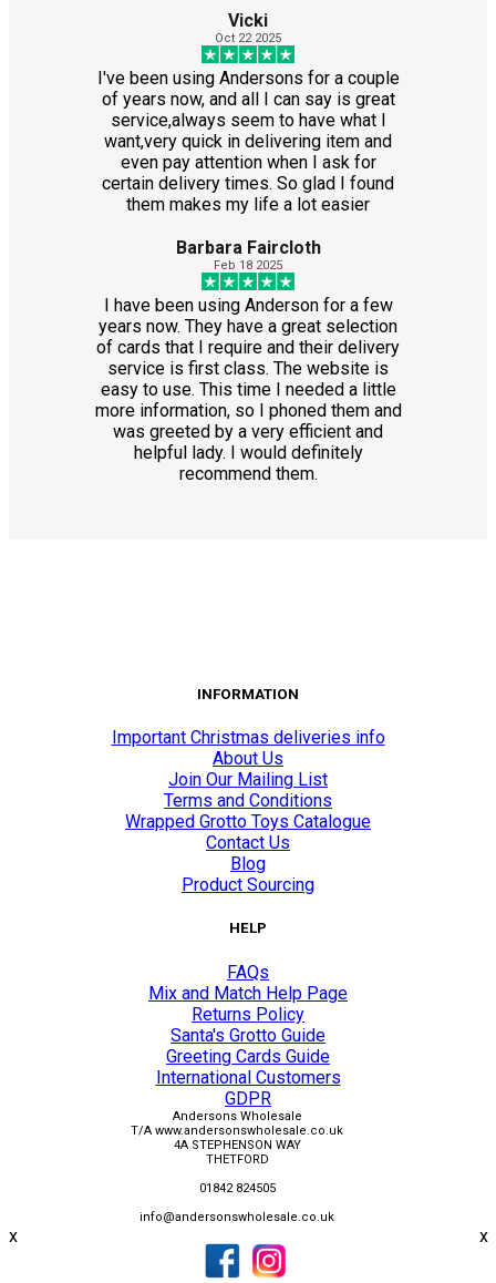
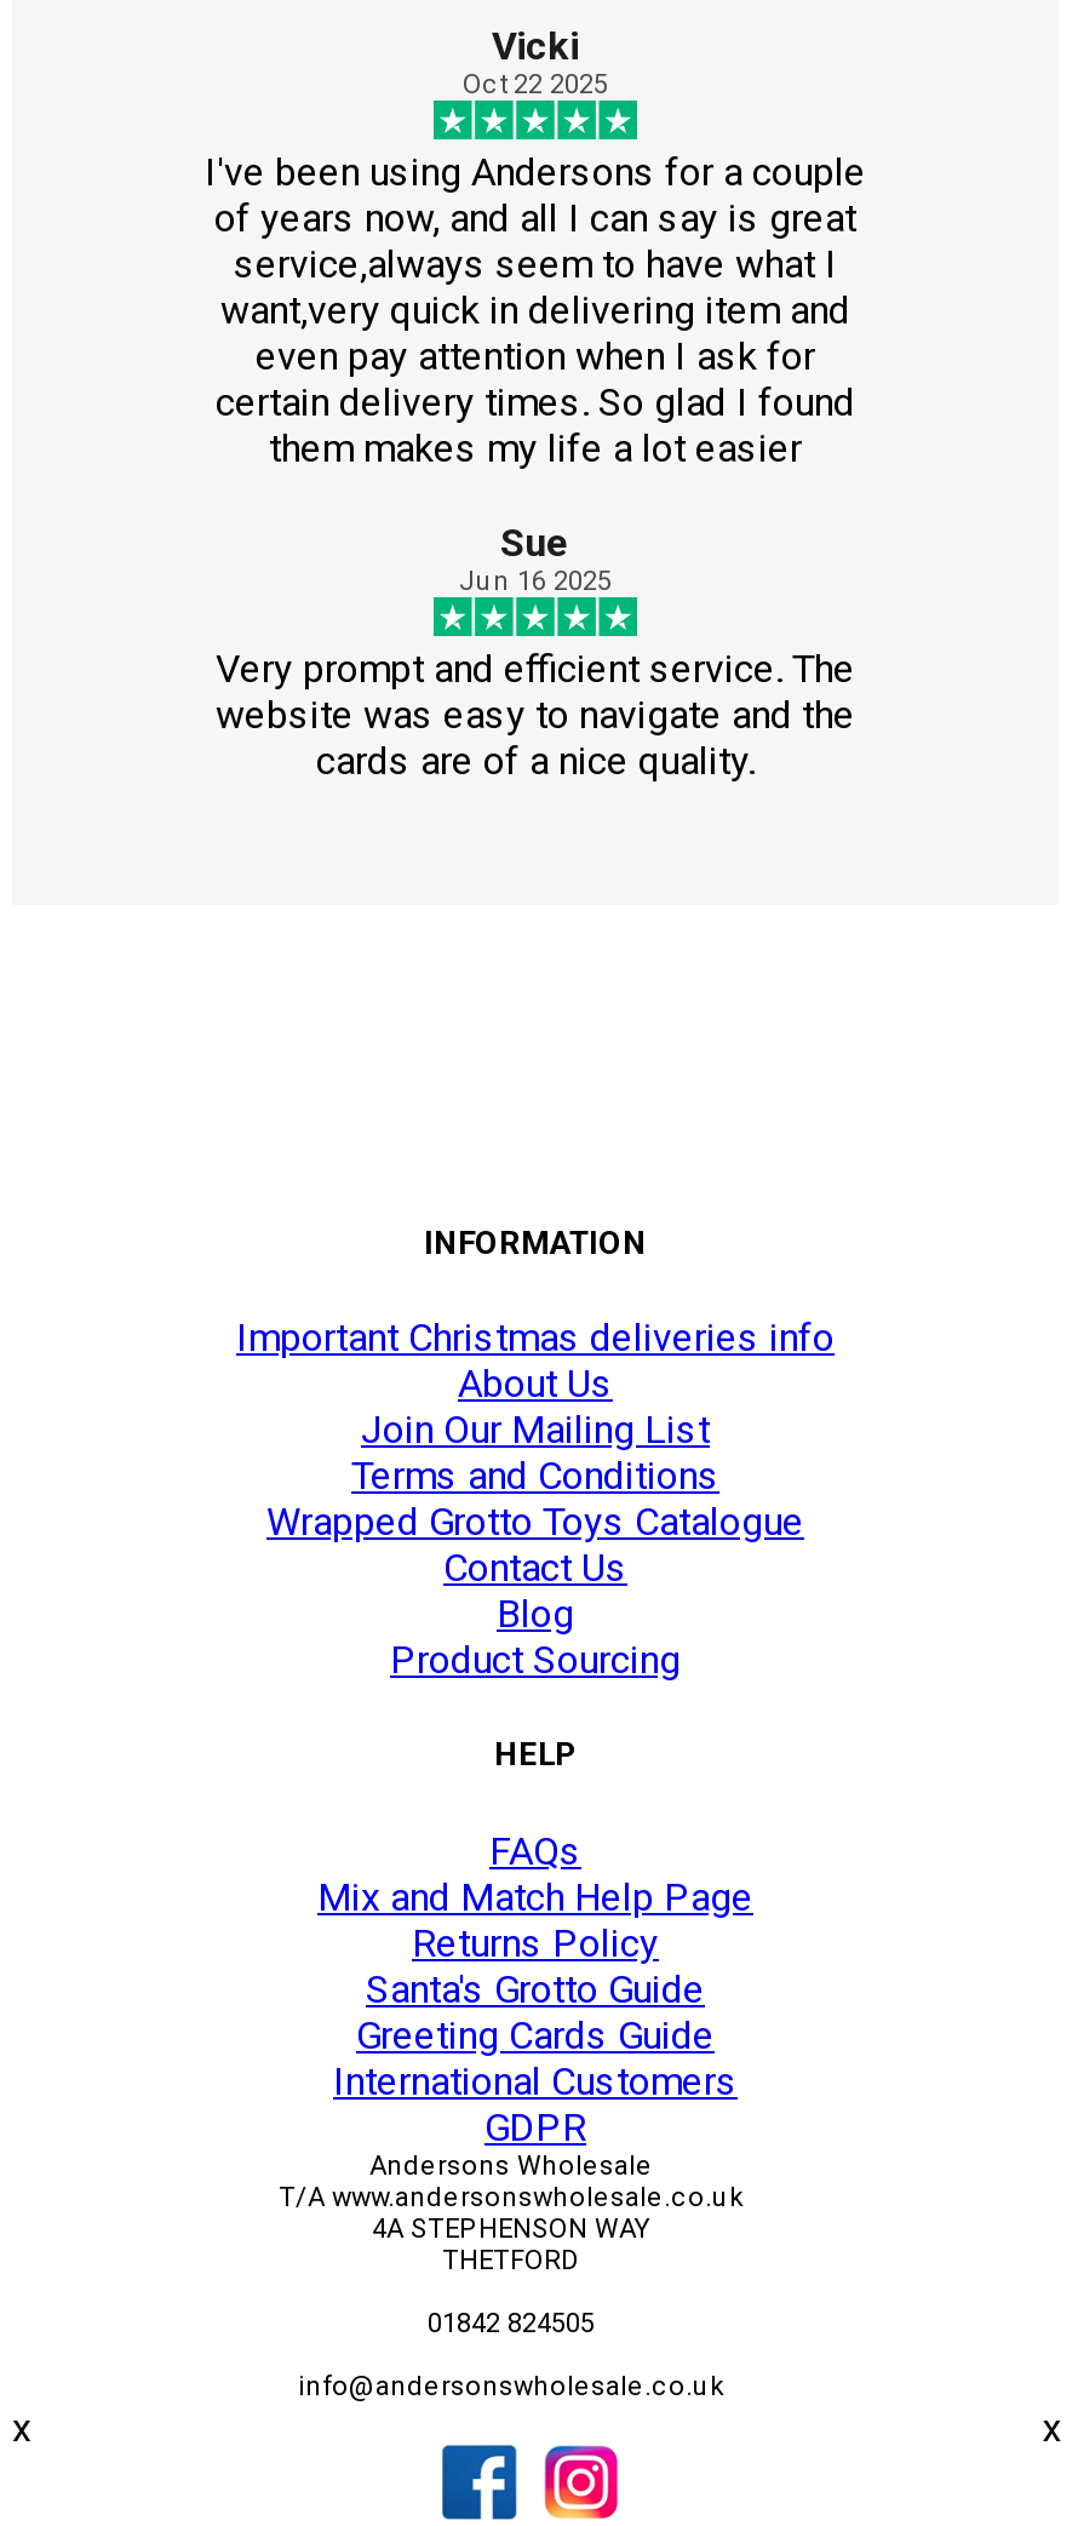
[175,237,321,273] Barbara Faircloth | Feb 18 2025 -> [459,520,612,598] Sue | Jun 16 2025
[95,294,401,484] I have been using Anderson for a few | years now. They have a great selection | of cards that I require and their delivery | service is first class. The website is | easy to use. This time I needed a little | more information, so I phoned them and | was greeted by a very efficient and | helpful lady. I would definitely | recommend them. -> [216,645,855,783] Very prompt and efficient service. The | website was easy to navigate and the | cards are of a nice quality.

